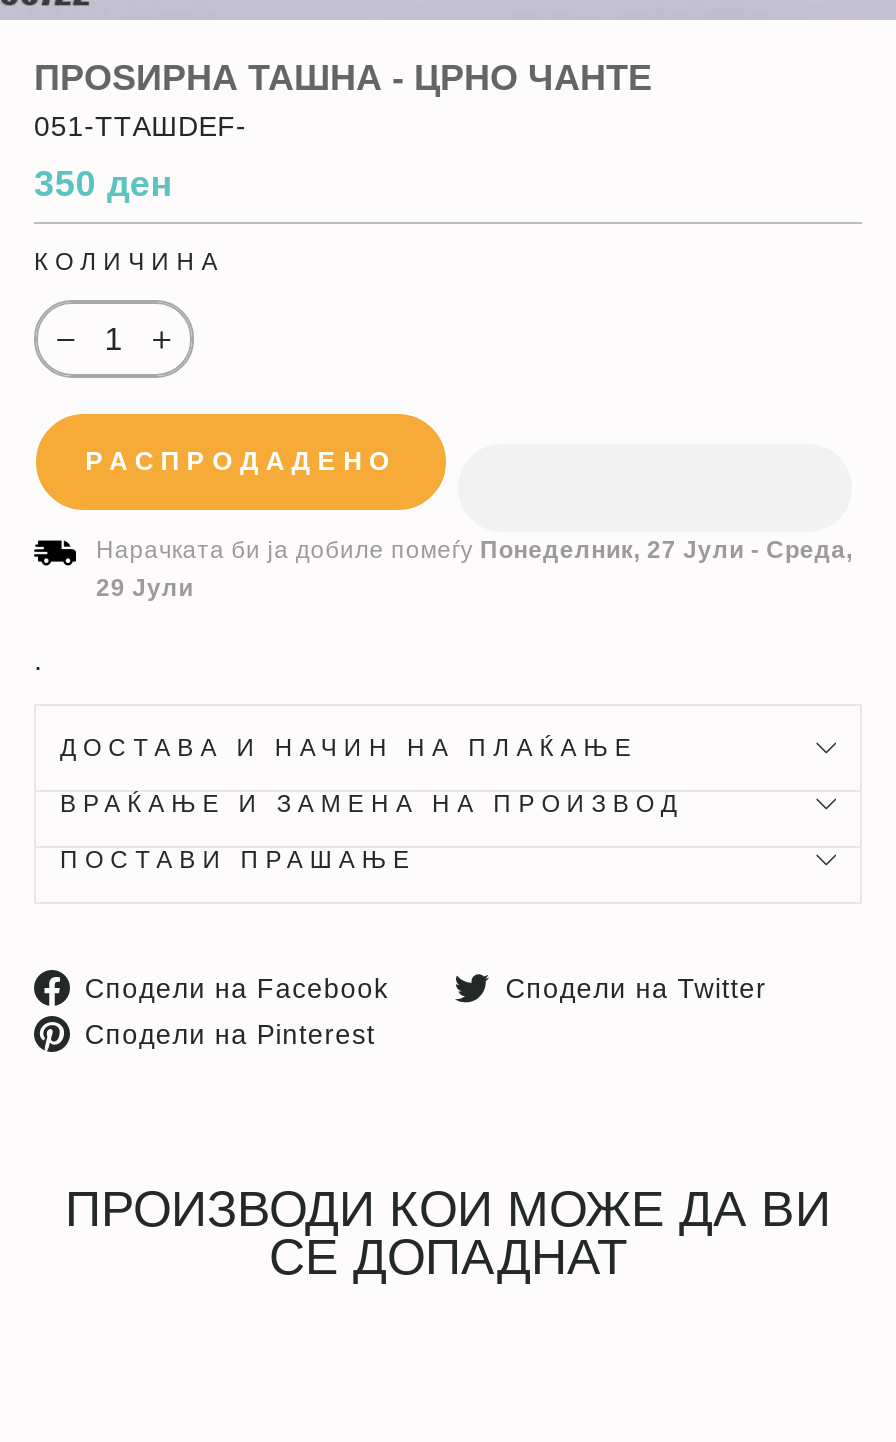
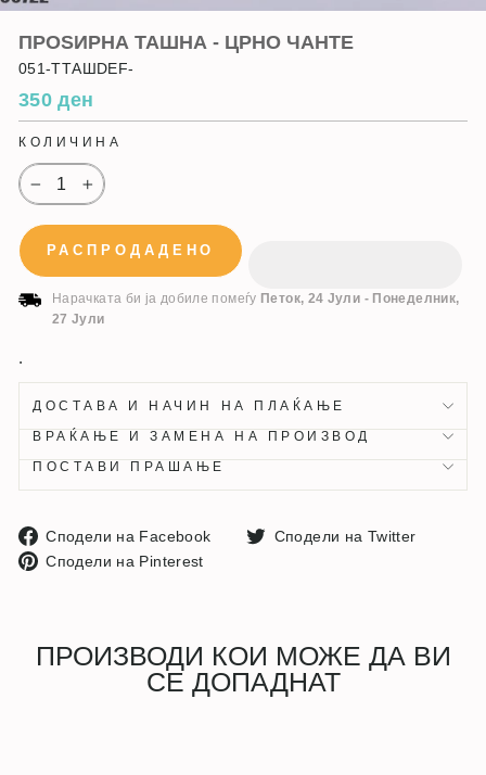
[96,536,853,564] Нарачката би ја добиле помеѓу Понеделник, 27 Јули - Среда, -> [52,291,459,306] Нарачката би ја добиле помеѓу Петок, 24 Јули - Понеделник,
[96,574,193,602] 29 Јули -> [52,312,105,327] 27 Јули

